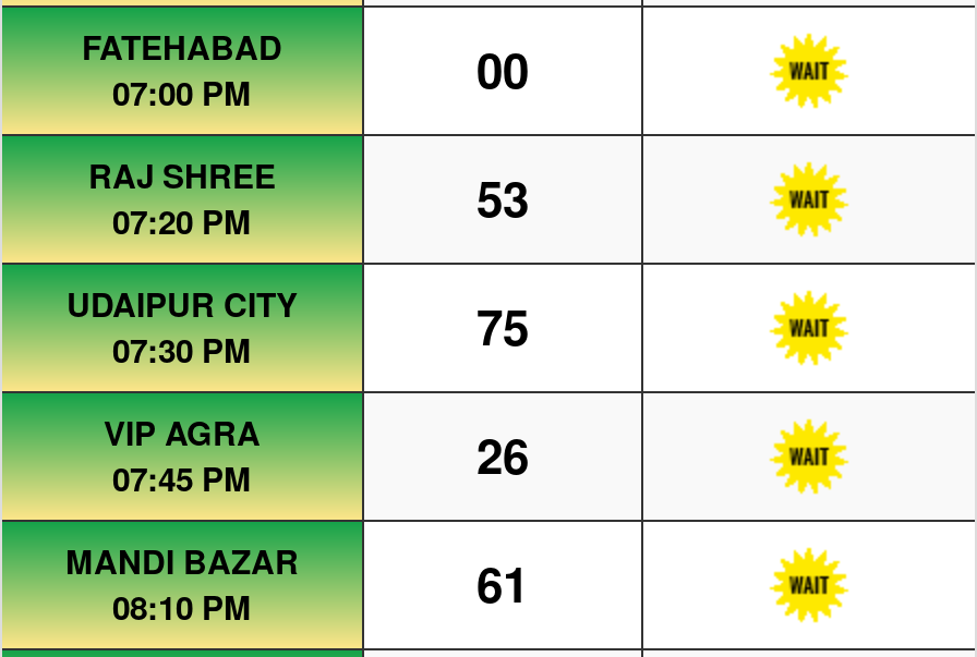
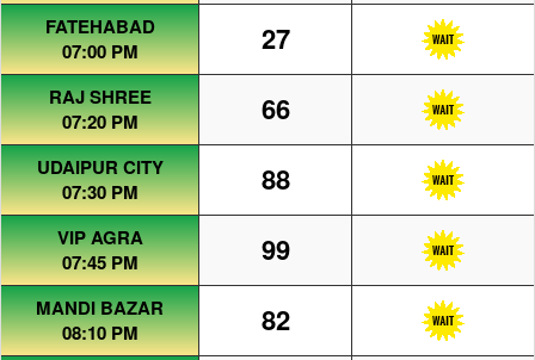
[477,34,529,104] 00 -> [261,19,290,57] 27
[477,162,529,232] 53 -> [261,89,290,128] 66
[477,291,529,361] 75 -> [261,160,290,198] 88
[477,419,529,489] 26 -> [261,230,290,268] 99
[477,548,529,618] 61 -> [261,300,290,339] 82

